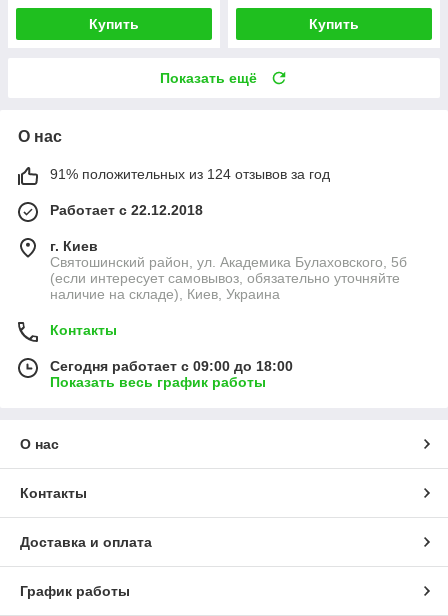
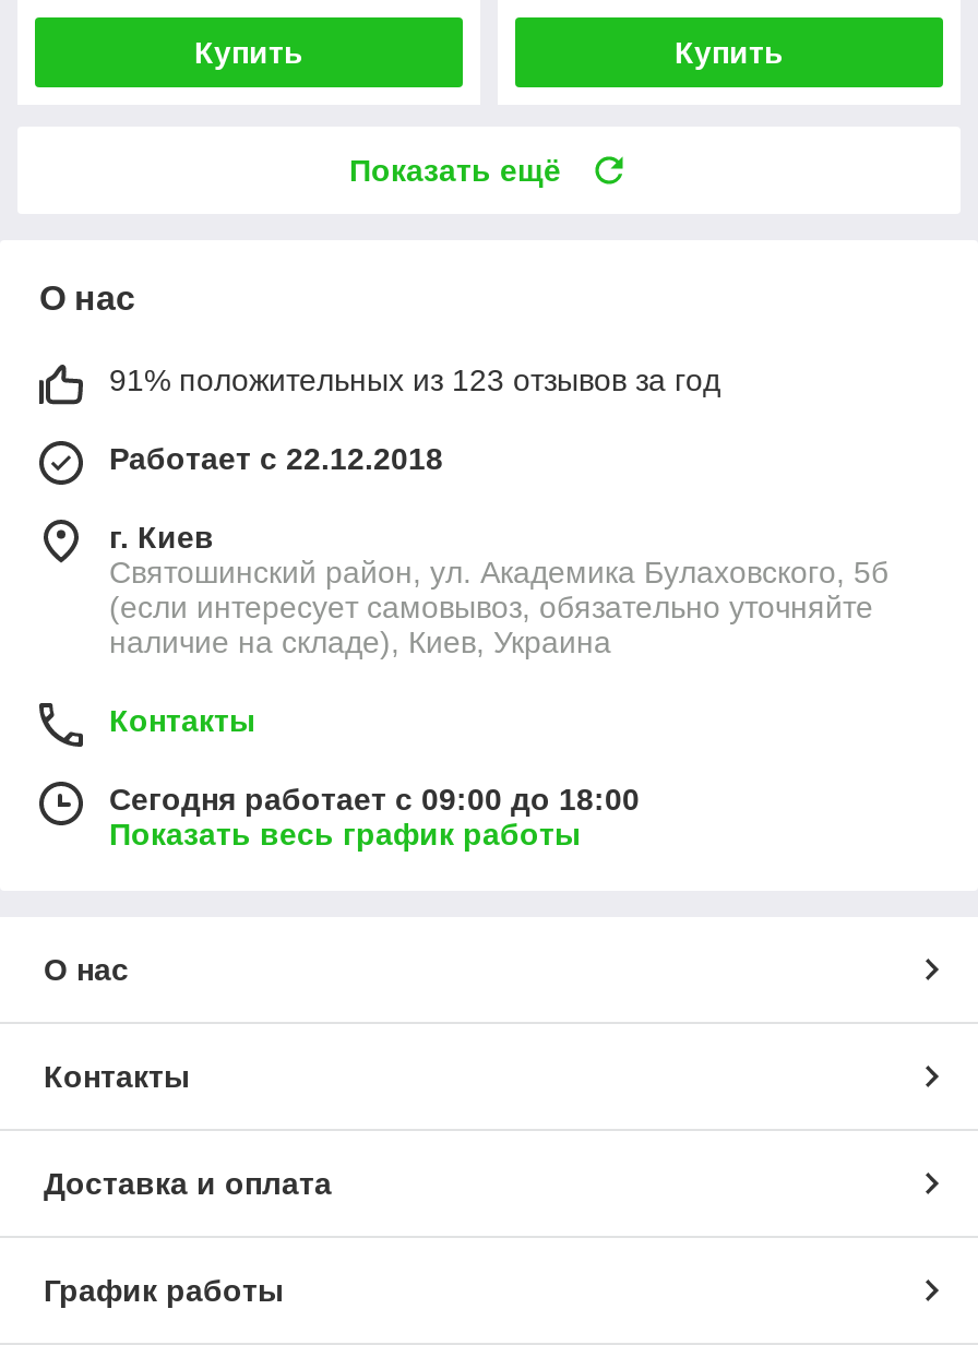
[50,166,330,182] 91% положительных из 124 отзывов за год -> [109,362,720,397] 91% положительных из 123 отзывов за год

